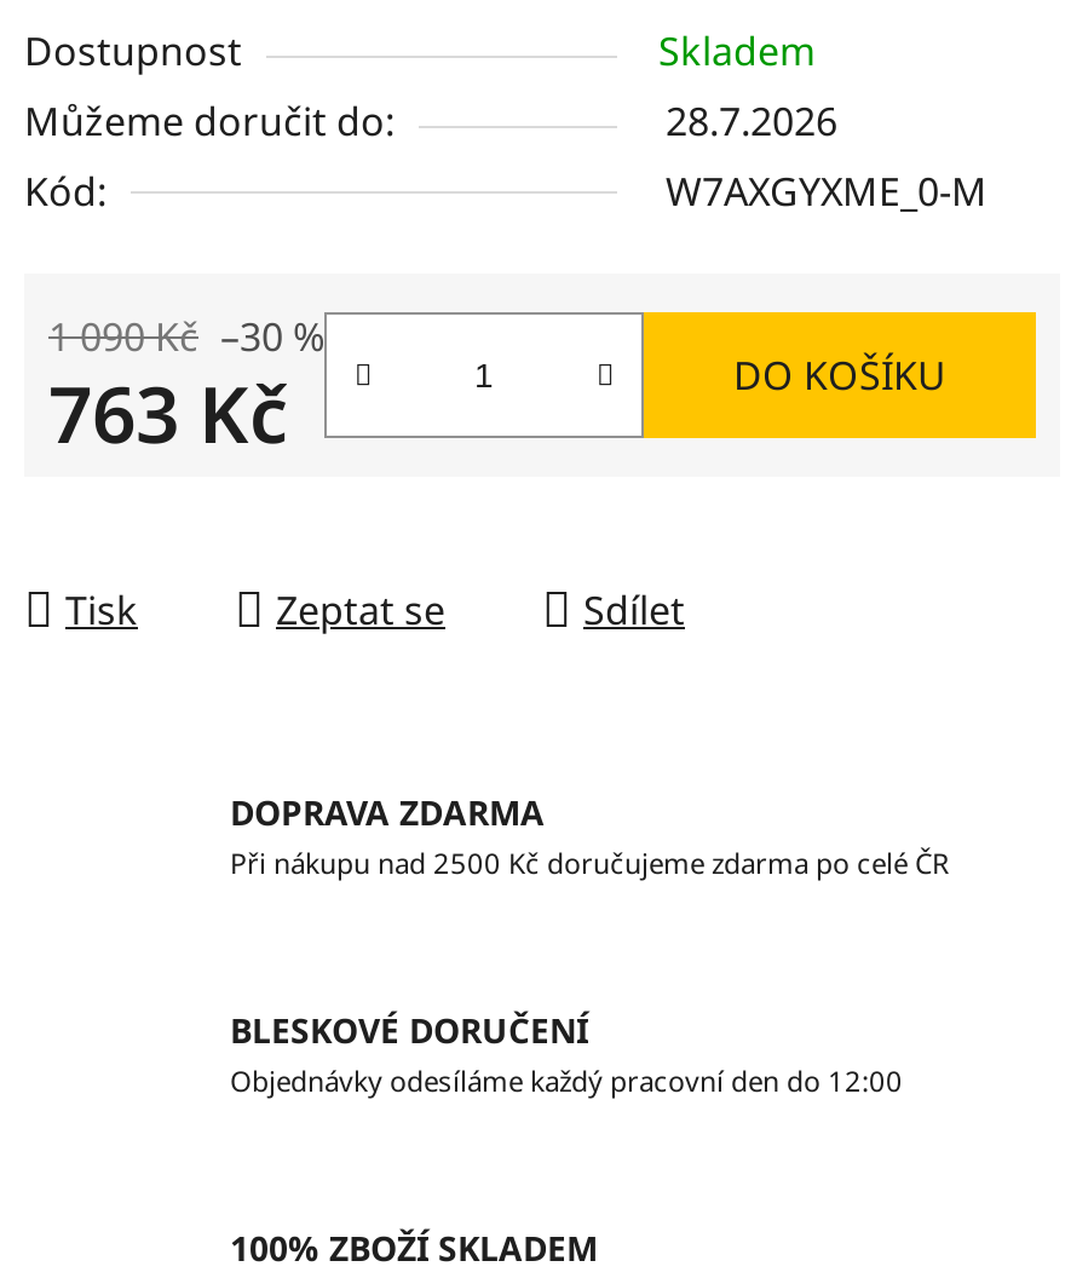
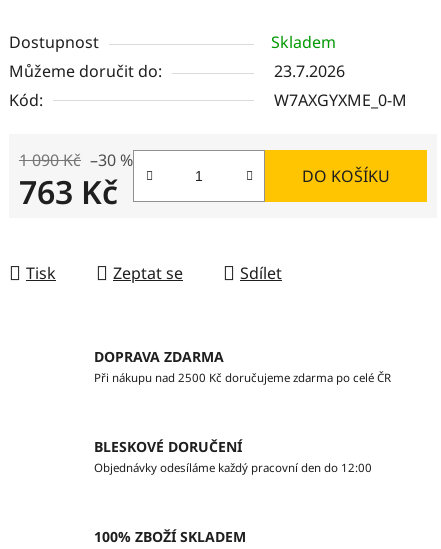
[666,94,837,147] 28.7.2026 -> [274,60,345,82] 23.7.2026

